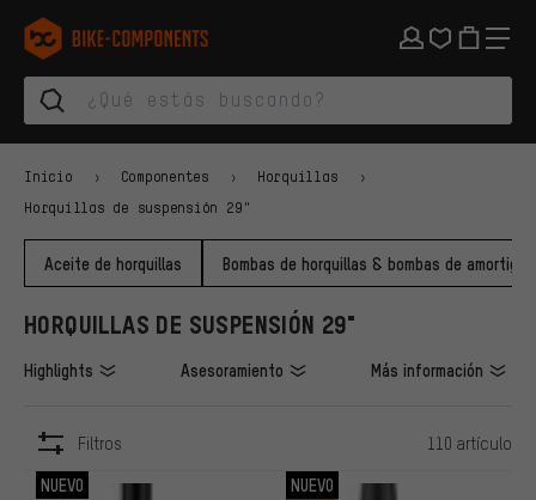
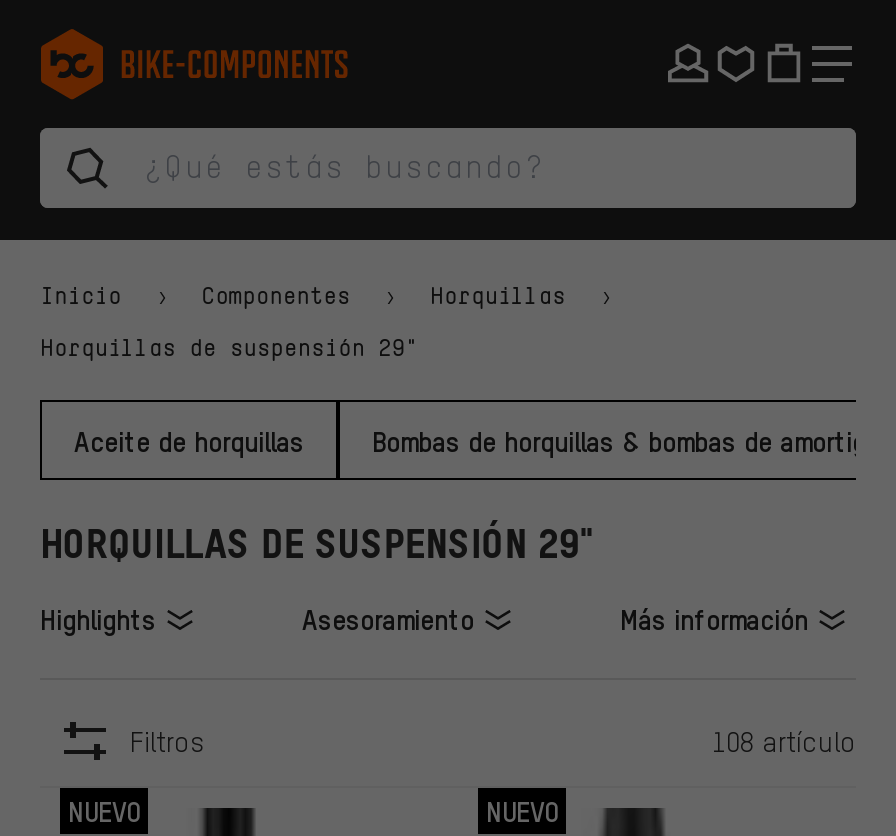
[427,433,512,453] 110 artículo -> [712,724,856,758] 108 artículo

